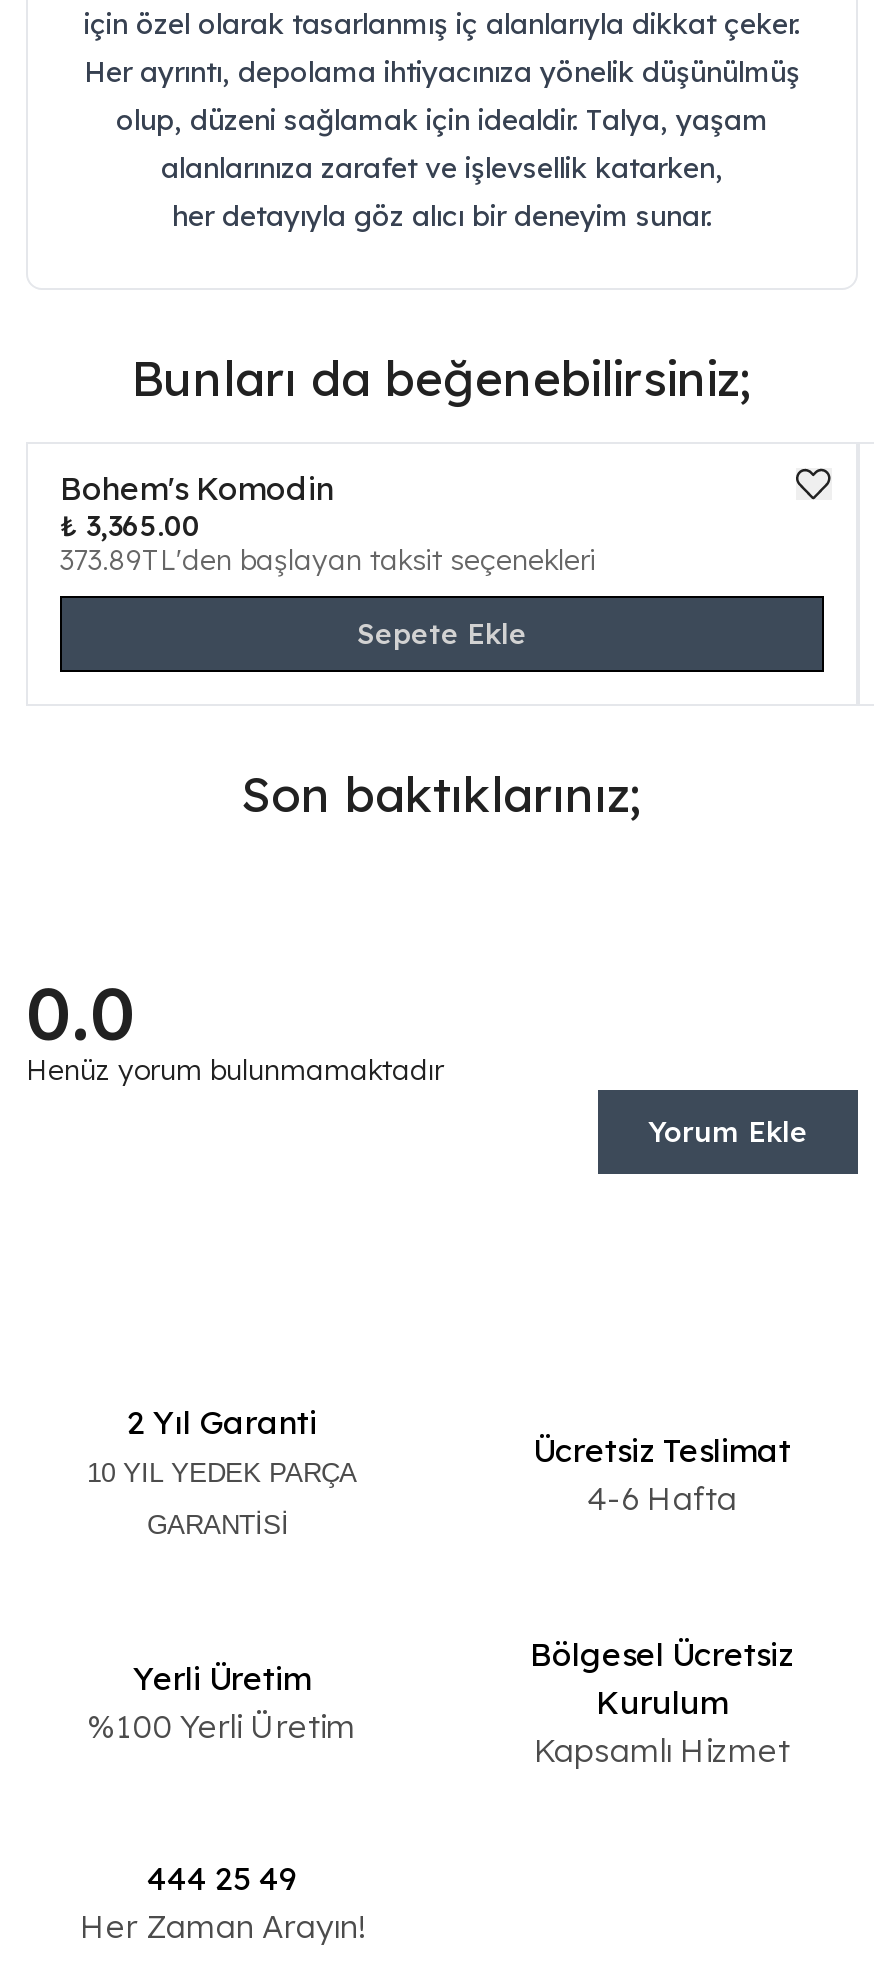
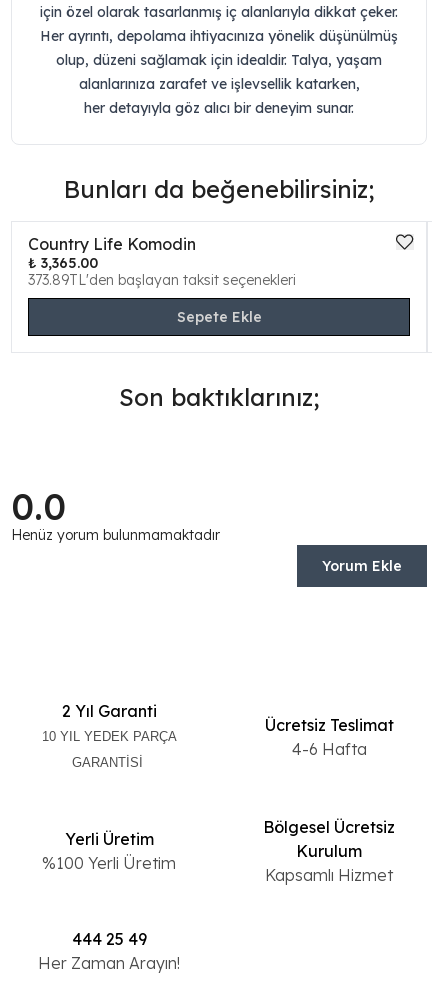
[60,468,334,508] Bohem's Komodin -> [28,234,196,254] Country Life Komodin

